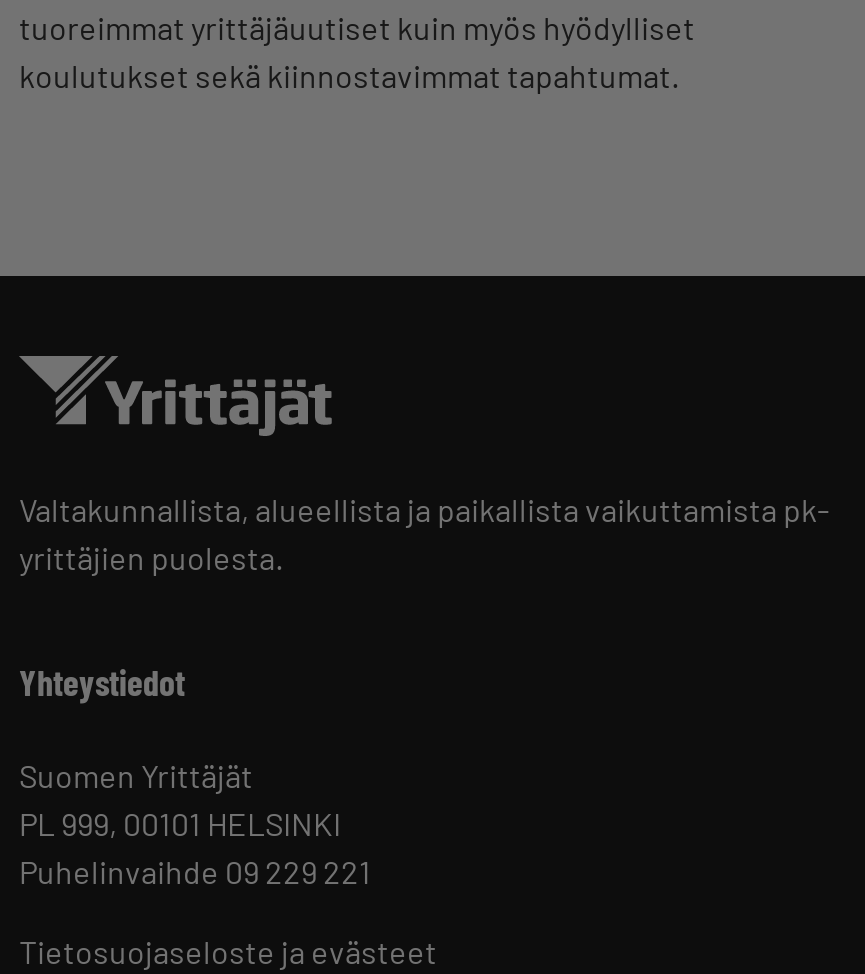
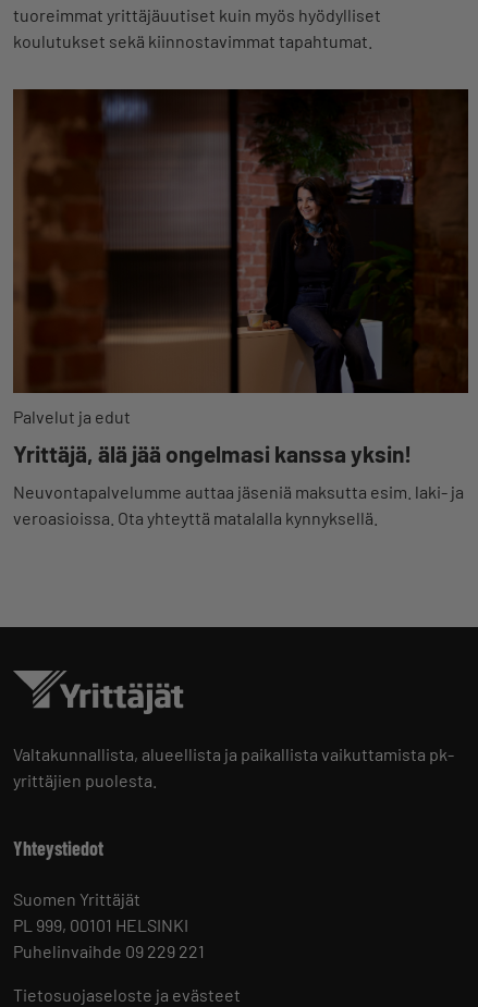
none -> [12,88,469,528] [image] | Palvelut ja edut | Yrittäjä, älä jää ongelmasi kanssa yksin! | Neuvontapalvelumme auttaa jäseniä maksutta esim. laki- ja | veroasioissa. Ota yhteyttä matalalla kynnyksellä.

